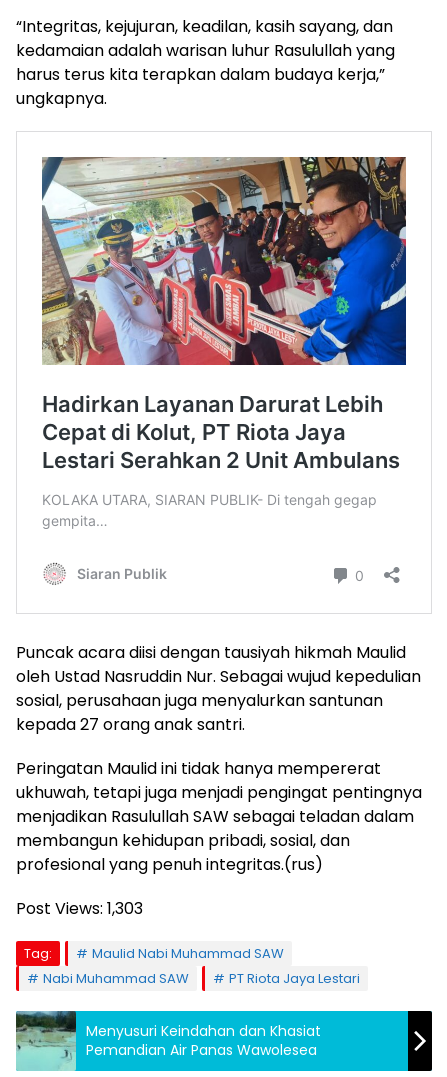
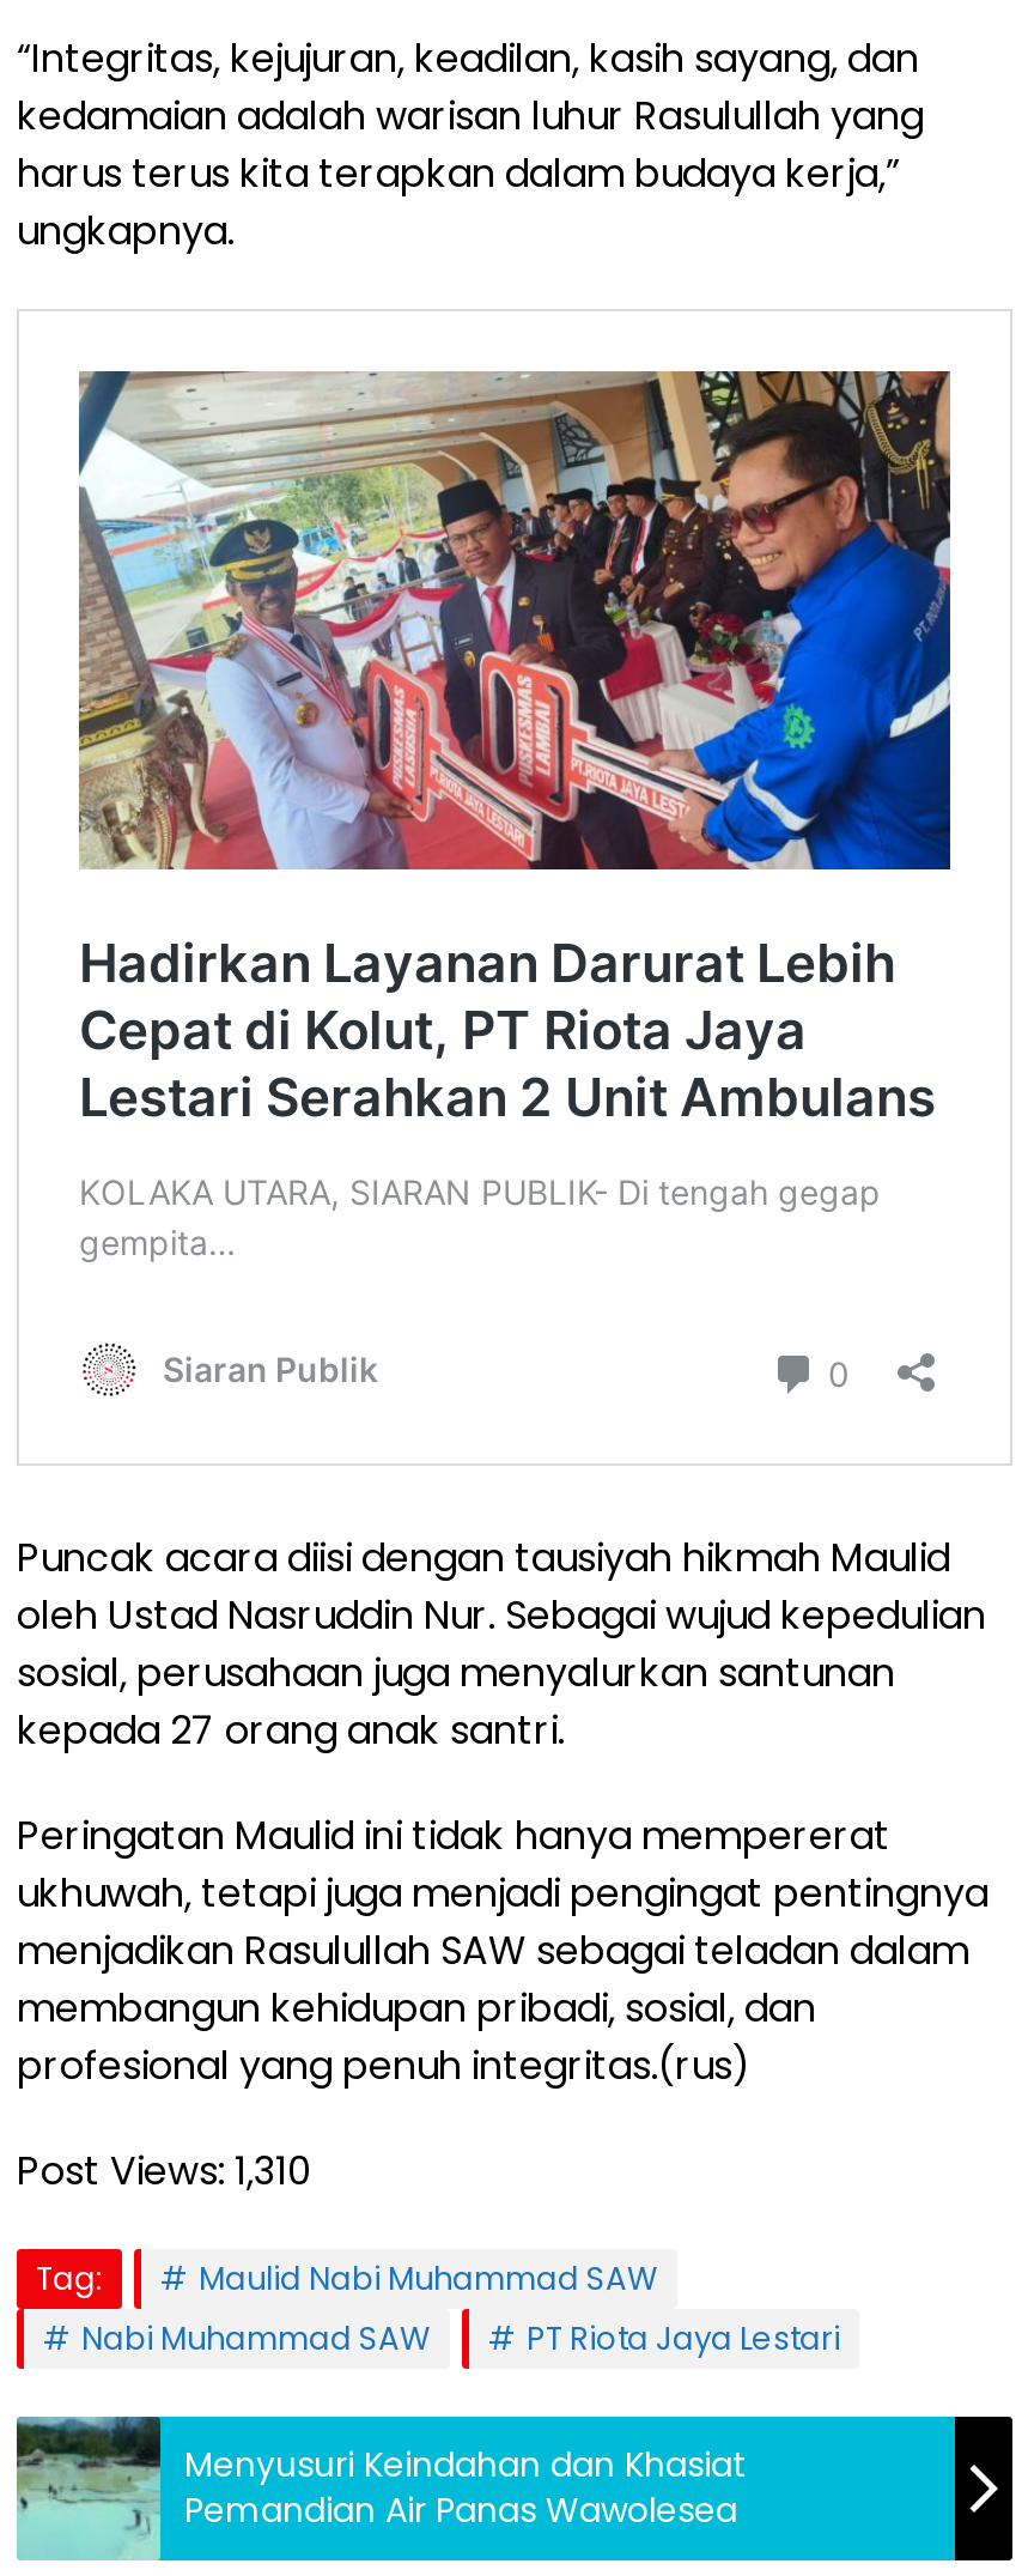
[16,897,143,920] Post Views: 1,303 -> [17,2144,311,2199] Post Views: 1,310

